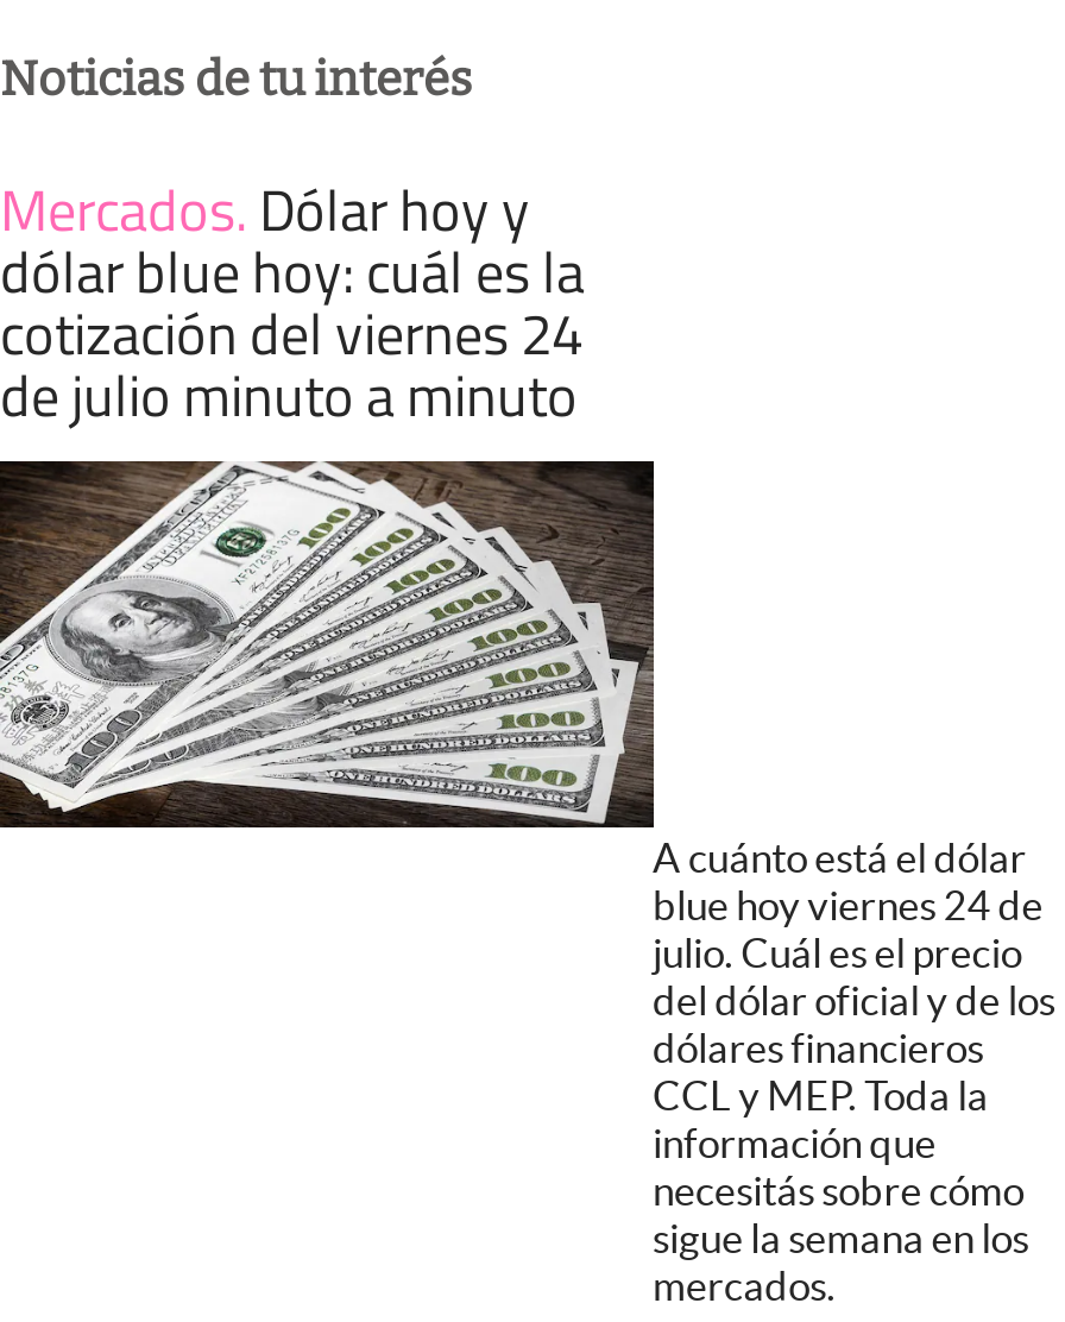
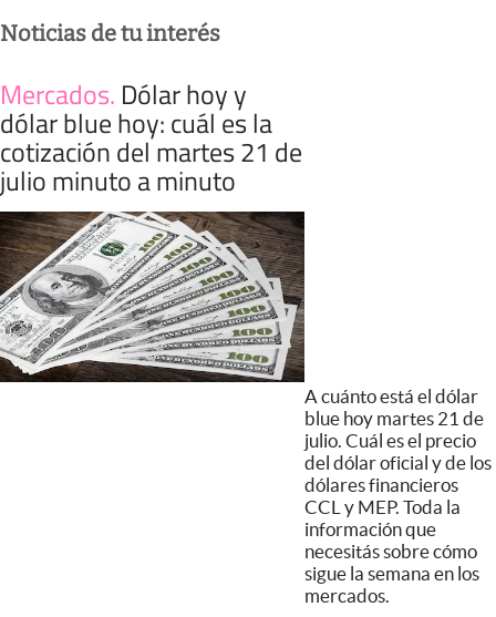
[0,290,582,437] cotización del viernes 24 | de julio minuto a minuto -> [0,132,302,200] cotización del martes 21 de | julio minuto a minuto
[653,883,1043,928] blue hoy viernes 24 de -> [304,408,484,429] blue hoy martes 21 de

